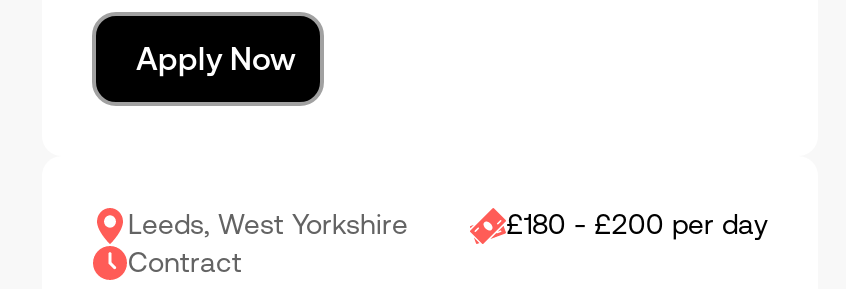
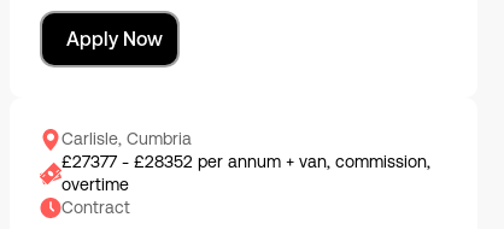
[128,208,768,240] Leeds, West Yorkshire | £180 - £200 per day -> [61,129,430,194] Carlisle, Cumbria | £27377 - £28352 per annum + van, commission, | overtime

